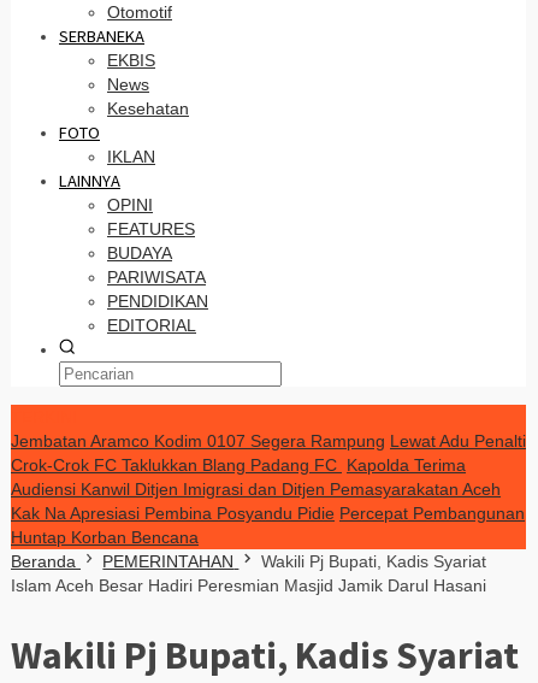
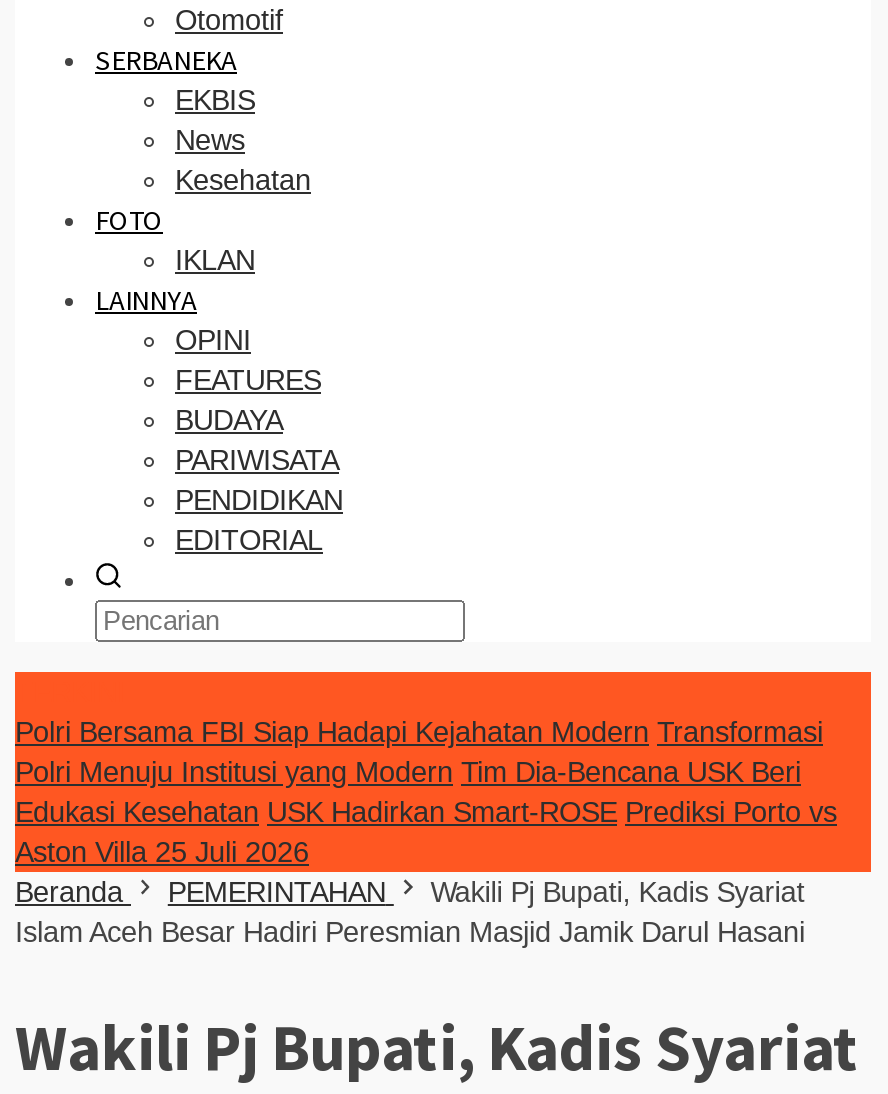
[11,431,526,547] Jembatan Aramco Kodim 0107 Segera Rampung Lewat Adu Penalti | Crok-Crok FC Taklukkan Blang Padang FC Kapolda Terima | Audiensi Kanwil Ditjen Imigrasi dan Ditjen Pemasyarakatan Aceh | Kak Na Apresiasi Pembina Posyandu Pidie Percepat Pembangunan | Huntap Korban Bencana -> [15,716,837,868] Polri Bersama FBI Siap Hadapi Kejahatan Modern Transformasi | Polri Menuju Institusi yang Modern Tim Dia-Bencana USK Beri | Edukasi Kesehatan USK Hadirkan Smart-ROSE Prediksi Porto vs | Aston Villa 25 Juli 2026

